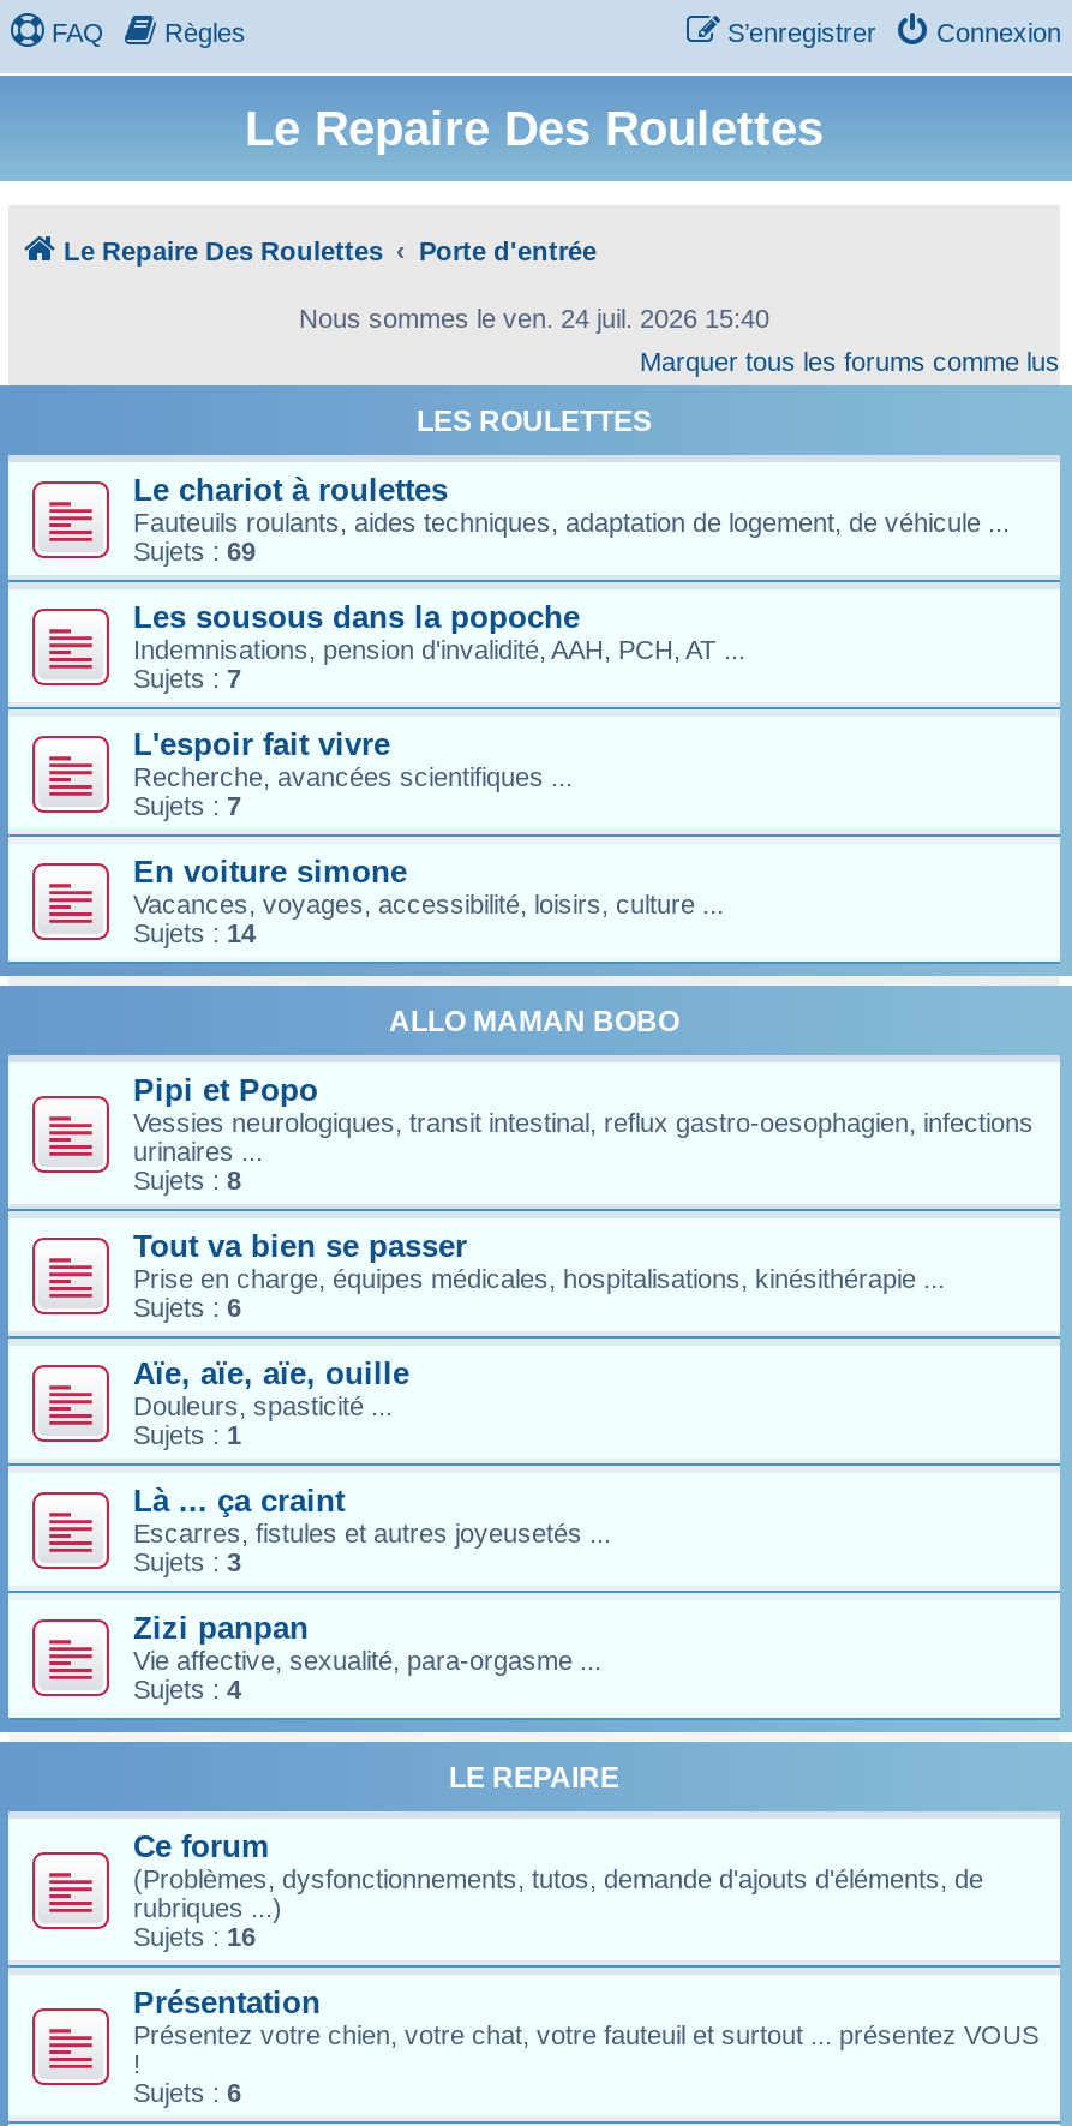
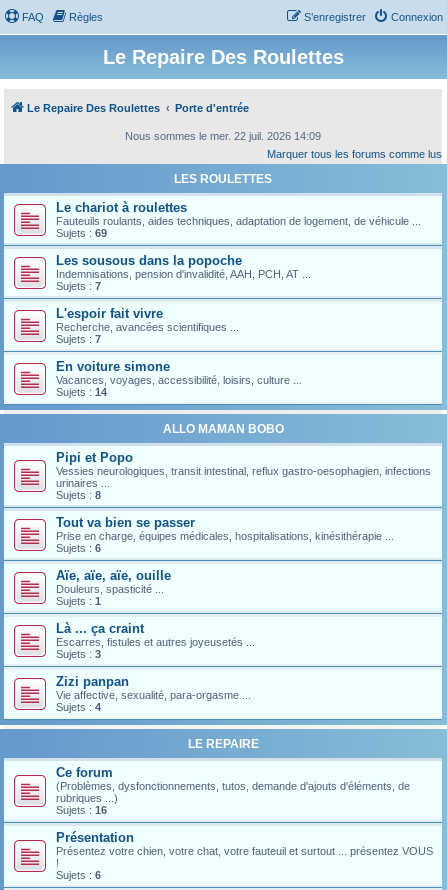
[299,304,769,333] Nous sommes le ven. 24 juil. 2026 15:40 -> [125,130,321,142] Nous sommes le mer. 22 juil. 2026 14:09

